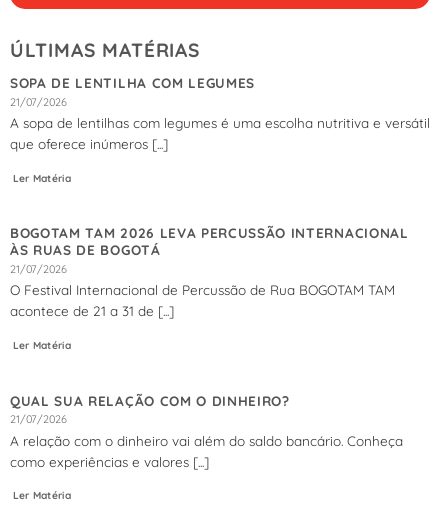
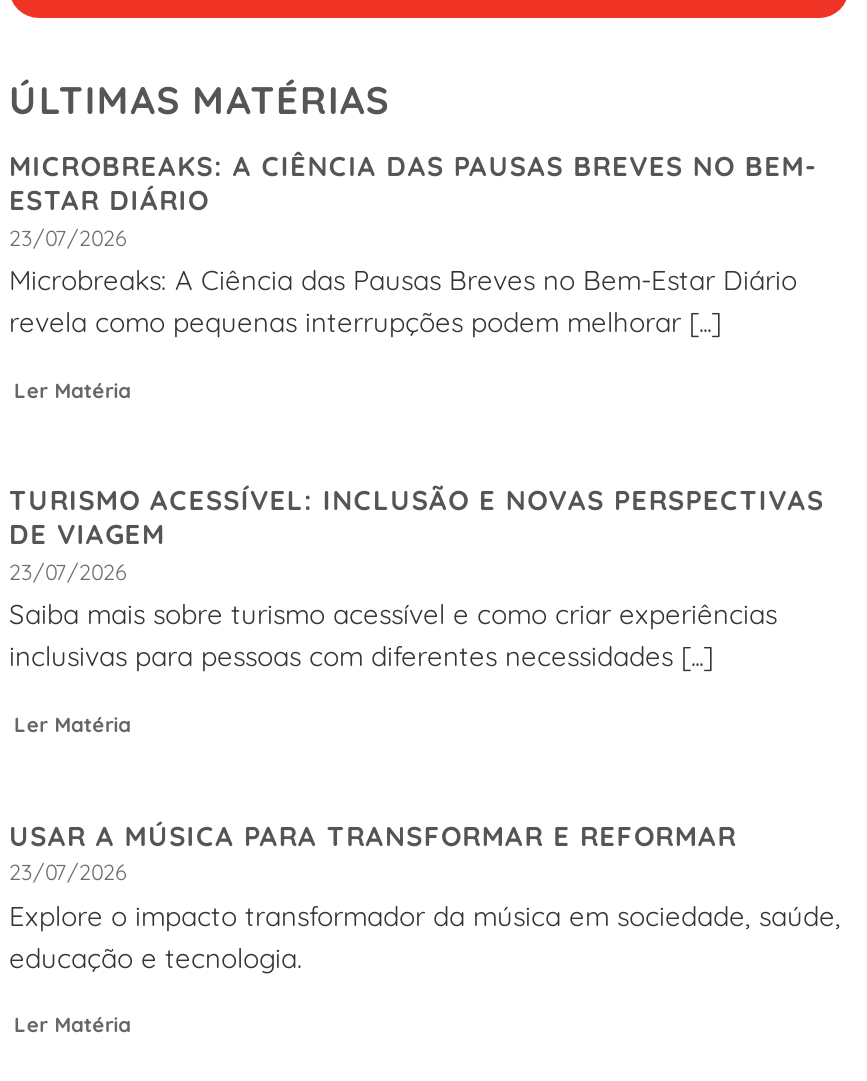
[10,74,430,152] SOPA DE LENTILHA COM LEGUMES | 21/07/2026 | A sopa de lentilhas com legumes é uma escolha nutritiva e versátil | que oferece inúmeros [...] -> [9,148,816,338] MICROBREAKS: A CIÊNCIA DAS PAUSAS BREVES NO BEM- | ESTAR DIÁRIO | 23/07/2026 | Microbreaks: A Ciência das Pausas Breves no Bem-Estar Diário | revela como pequenas interrupções podem melhorar [...]
[10,224,409,319] BOGOTAM TAM 2026 LEVA PERCUSSÃO INTERNACIONAL | ÀS RUAS DE BOGOTÁ | 21/07/2026 | O Festival Internacional de Percussão de Rua BOGOTAM TAM | acontece de 21 a 31 de [...] -> [9,483,824,673] TURISMO ACESSÍVEL: INCLUSÃO E NOVAS PERSPECTIVAS | DE VIAGEM | 23/07/2026 | Saiba mais sobre turismo acessível e como criar experiências | inclusivas para pessoas com diferentes necessidades [...]
[10,392,403,470] QUAL SUA RELAÇÃO COM O DINHEIRO? | 21/07/2026 | A relação com o dinheiro vai além do saldo bancário. Conheça | como experiências e valores [...] -> [9,817,841,973] USAR A MÚSICA PARA TRANSFORMAR E REFORMAR | 23/07/2026 | Explore o impacto transformador da música em sociedade, saúde, | educação e tecnologia.

